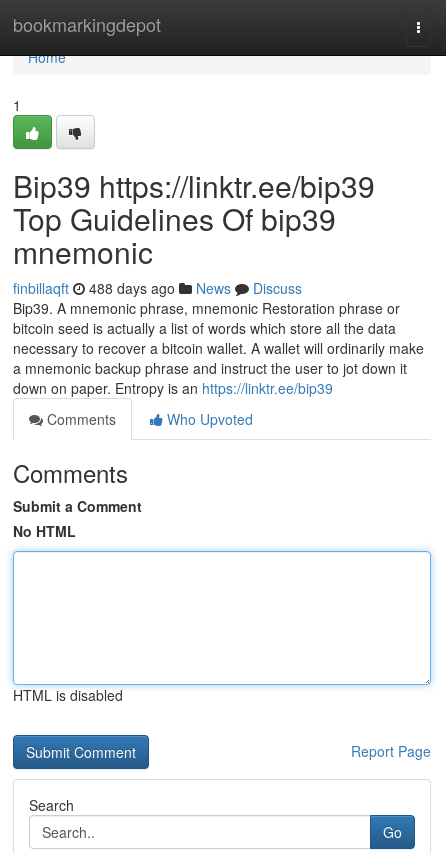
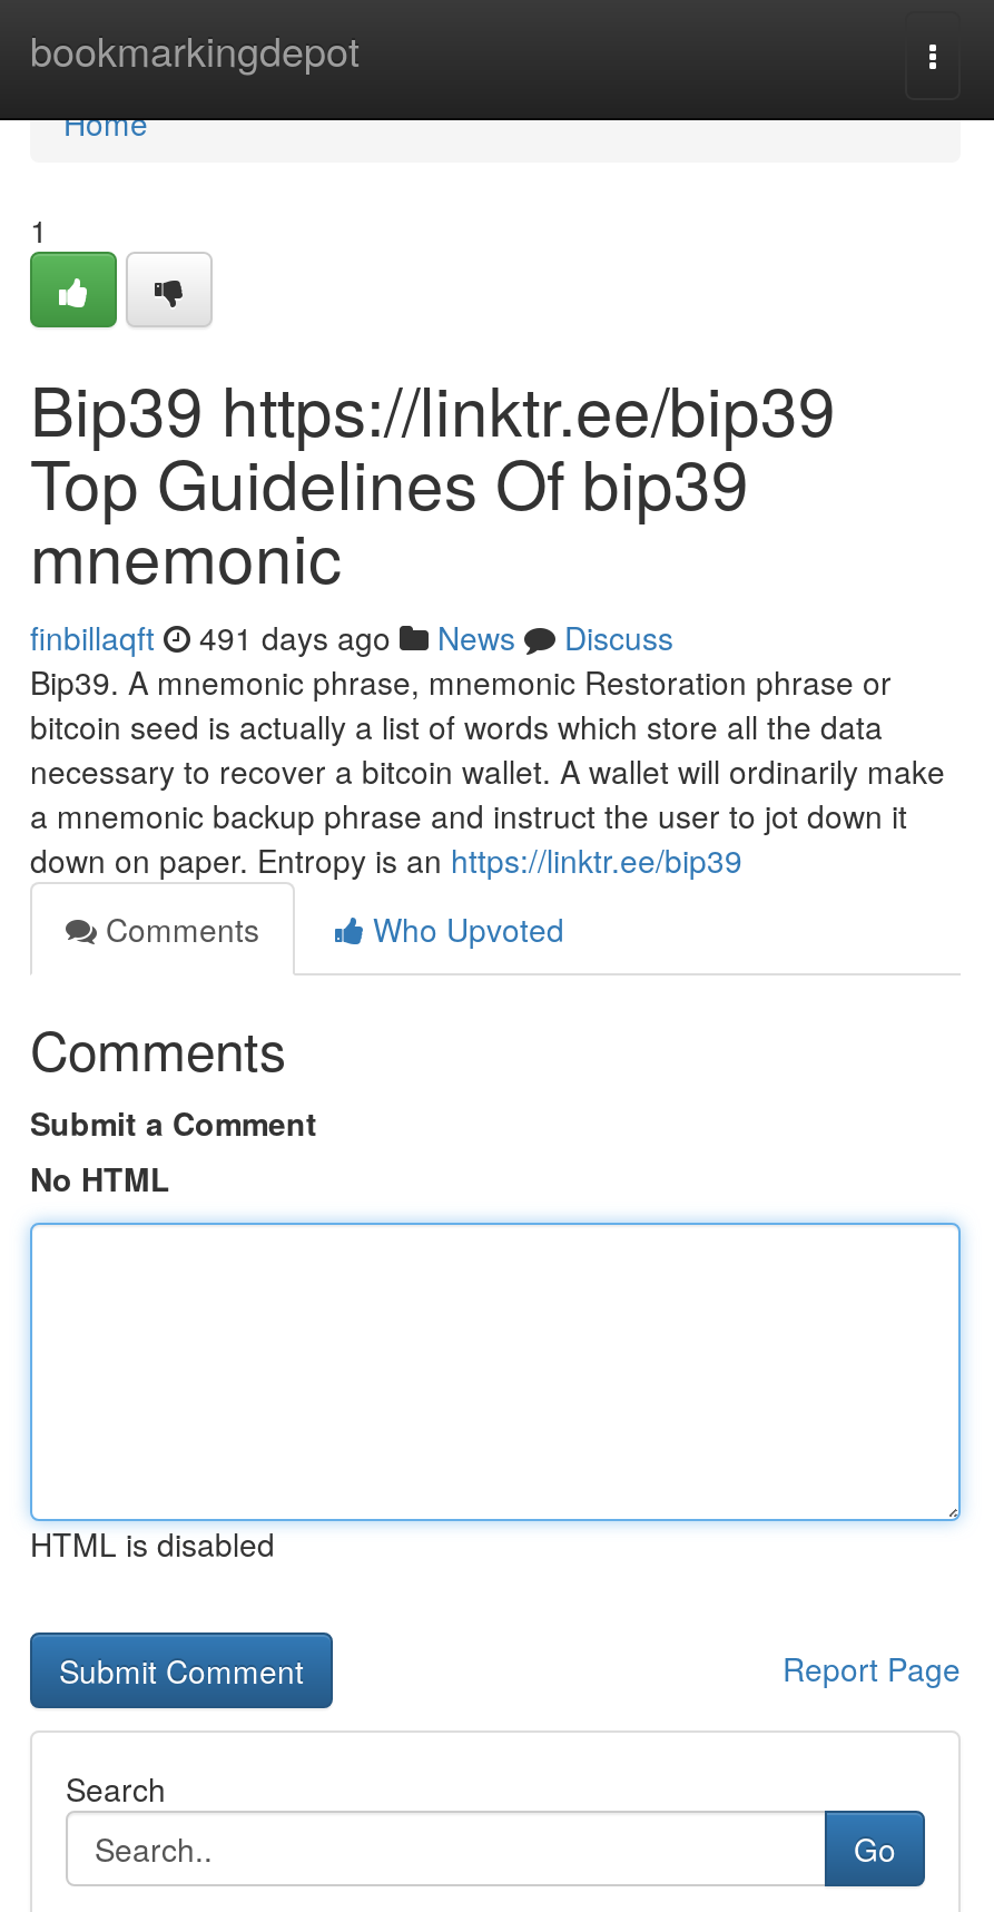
[13,278,302,298] finbillaqft 488 days ago News Discuss -> [30,615,673,659] finbillaqft 491 days ago News Discuss

